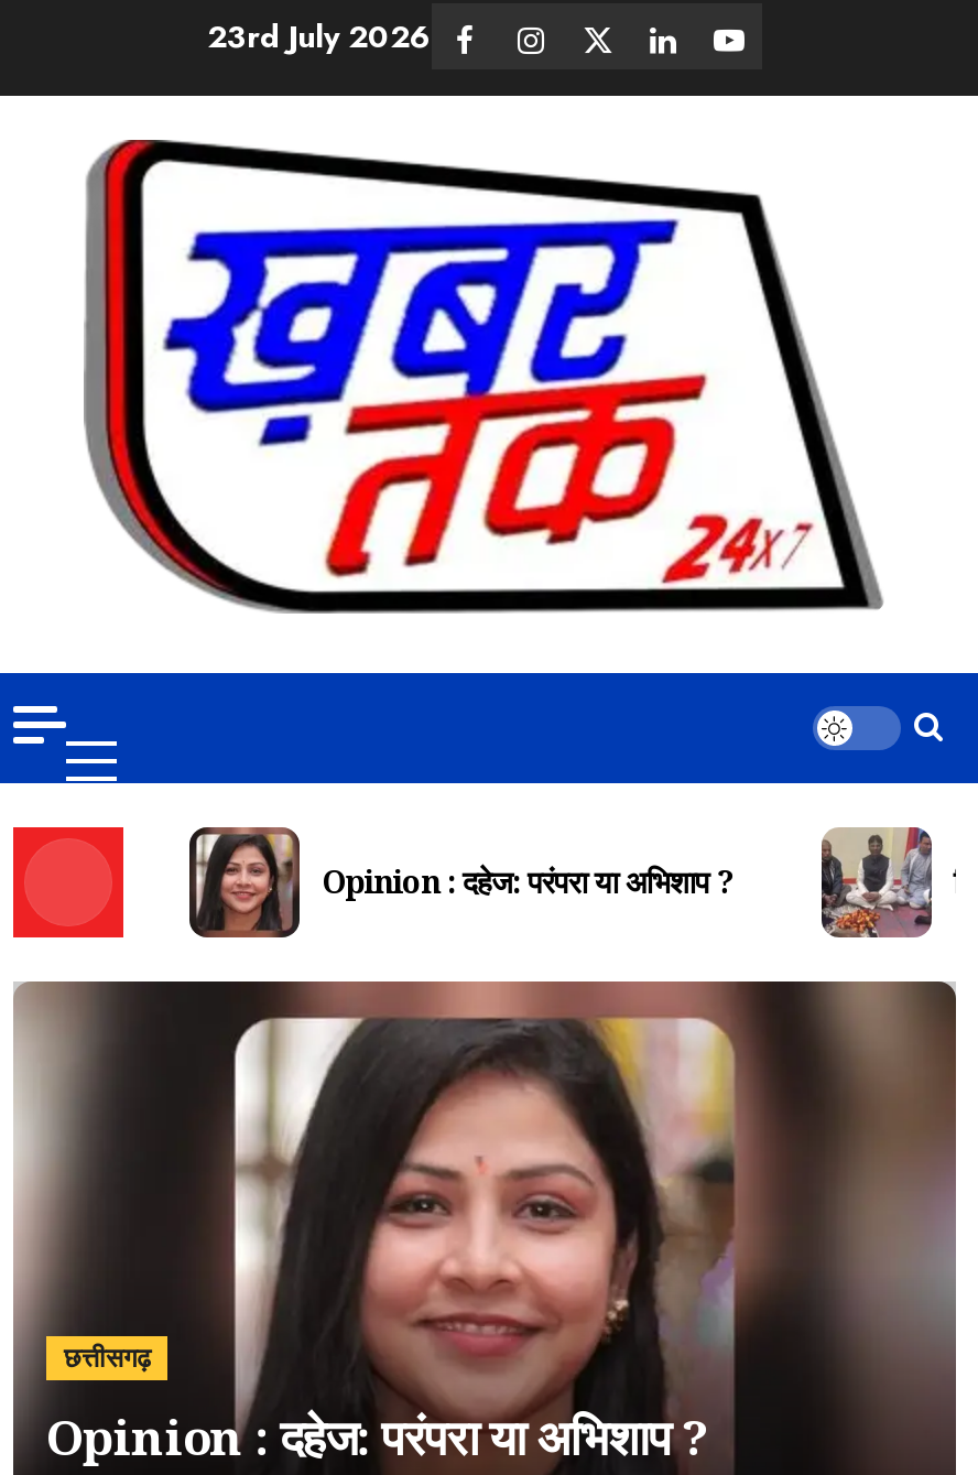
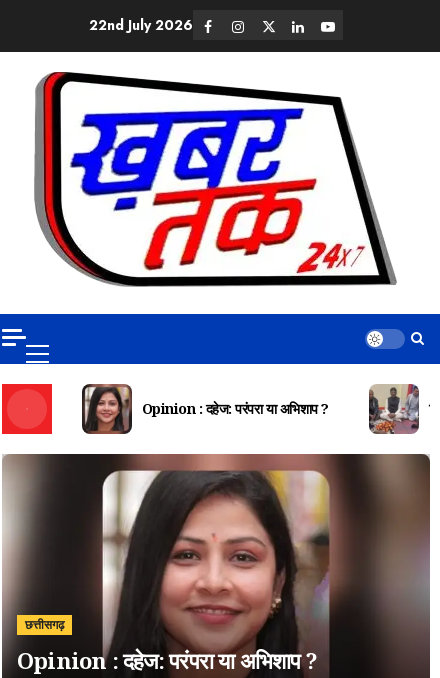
[207,13,432,57] 23rd July 2026 -> [89,14,193,34] 22nd July 2026

